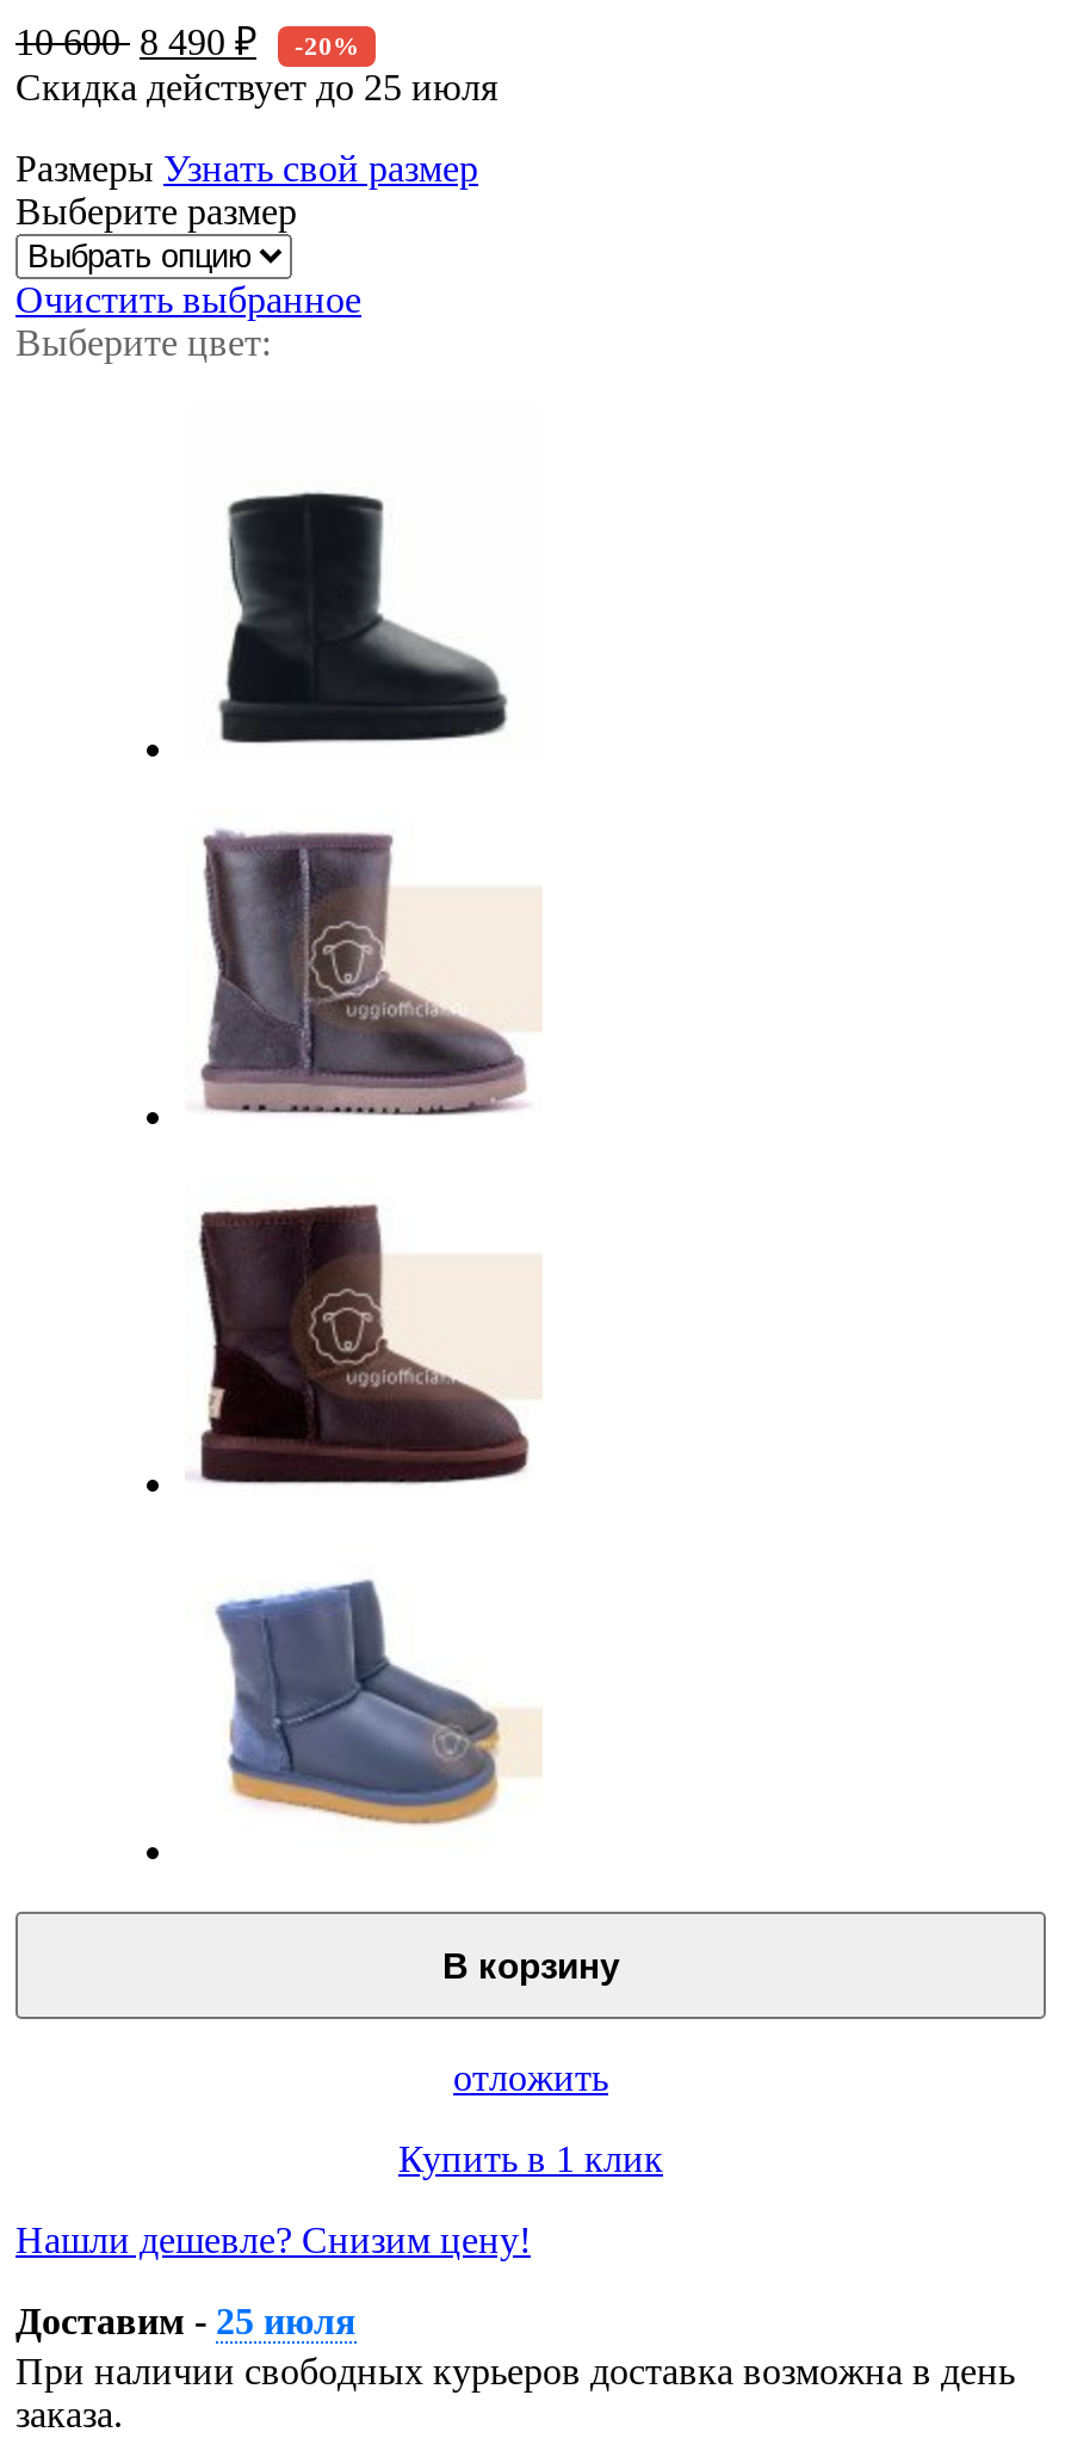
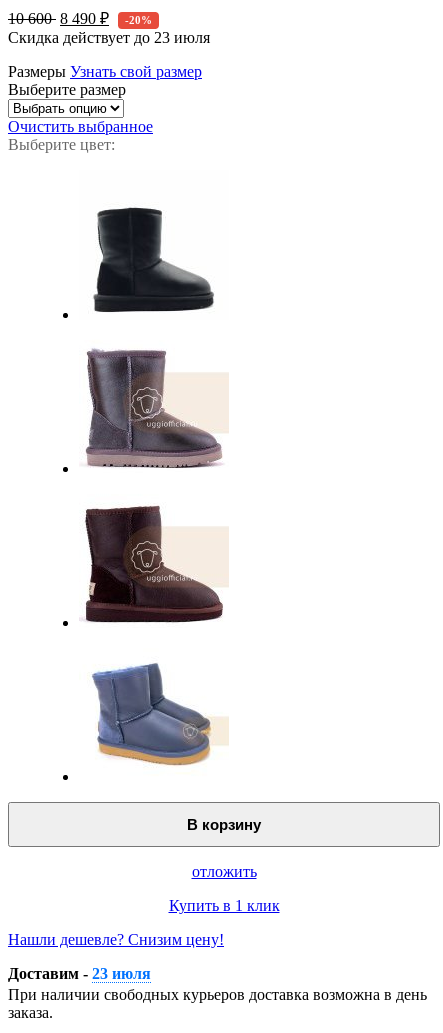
[16,66,497,107] Скидка действует до25 июля -> [8,29,210,46] Скидка действует до23 июля
[16,2300,357,2341] Доставим - 25 июля -> [8,965,151,982] Доставим - 23 июля

